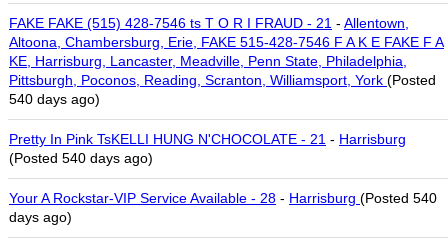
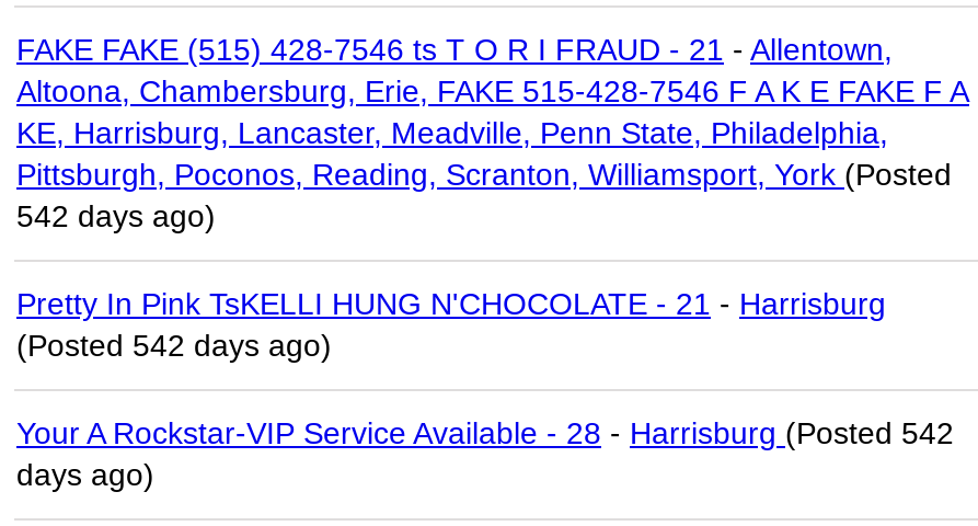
[9,91,100,107] 540 days ago) -> [16,199,216,234] 542 days ago)
[9,150,153,166] (Posted 540 days ago) -> [16,328,332,363] (Posted 542 days ago)
[9,190,437,206] Your A Rockstar-VIP Service Available - 28 - Harrisburg (Posted 540 -> [16,416,954,451] Your A Rockstar-VIP Service Available - 28 - Harrisburg (Posted 542

